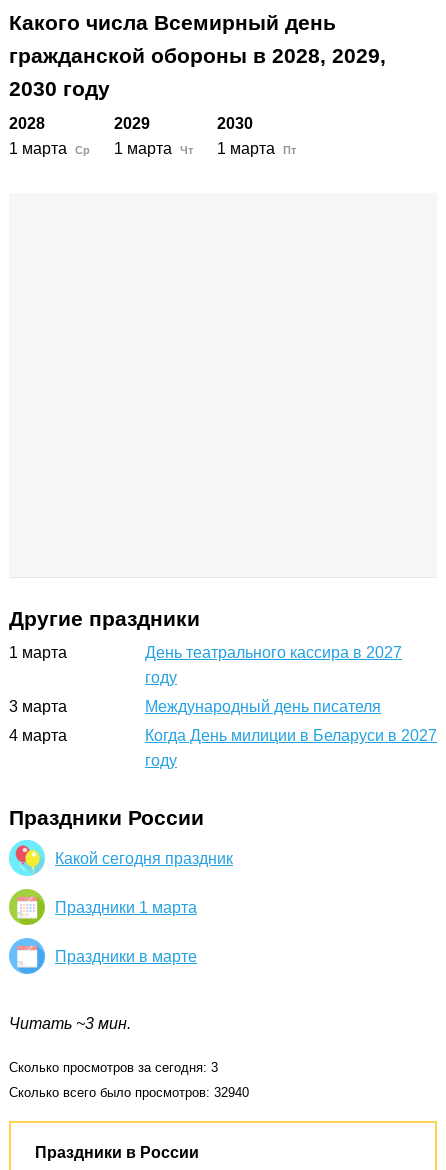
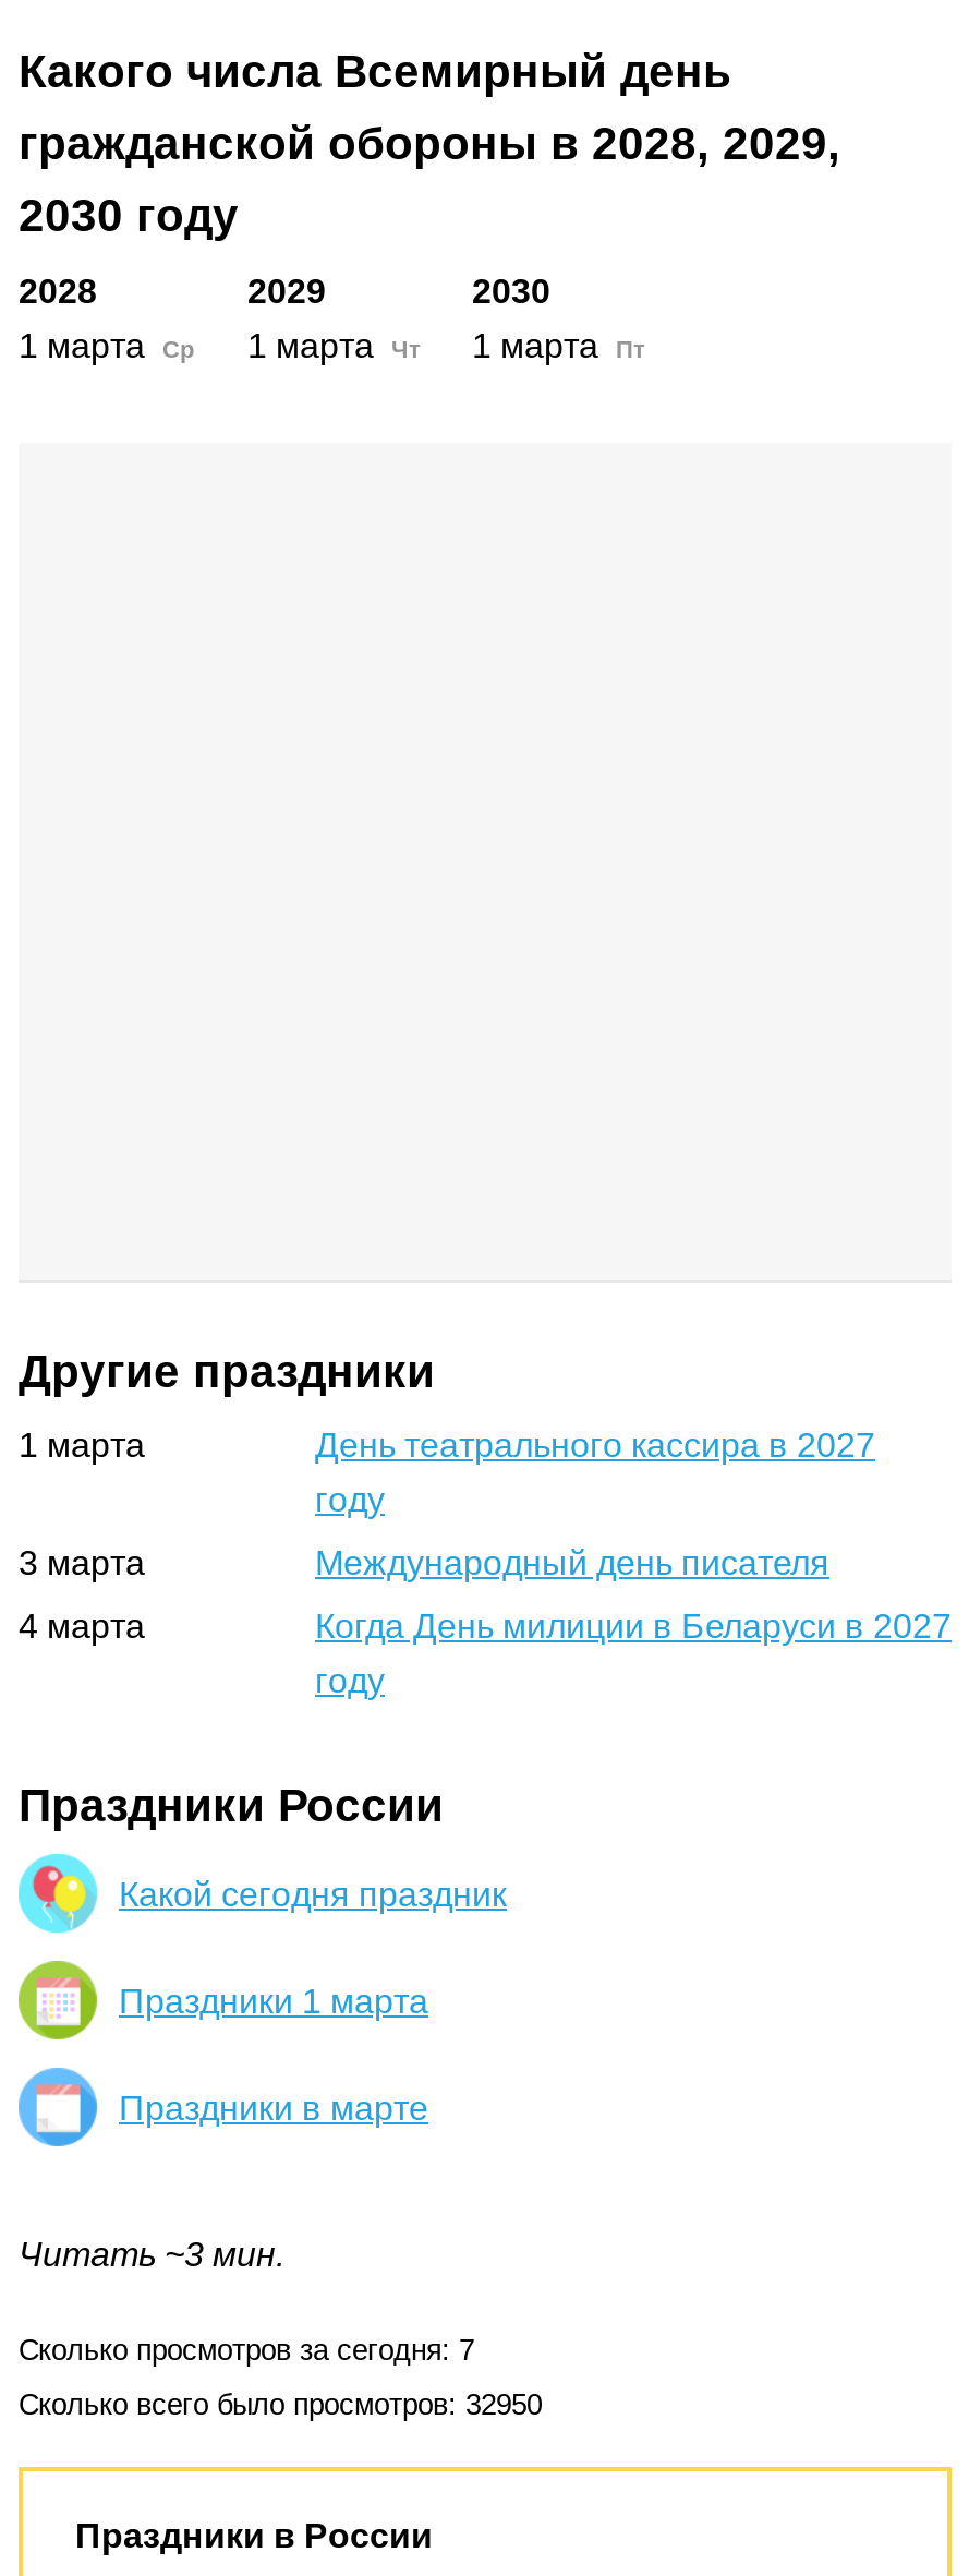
[9,1059,218,1074] Сколько просмотров за сегодня: 3 -> [19,2333,474,2366] Сколько просмотров за сегодня: 7
[9,1084,249,1099] Сколько всего было просмотров: 32940 -> [19,2387,542,2420] Сколько всего было просмотров: 32950

